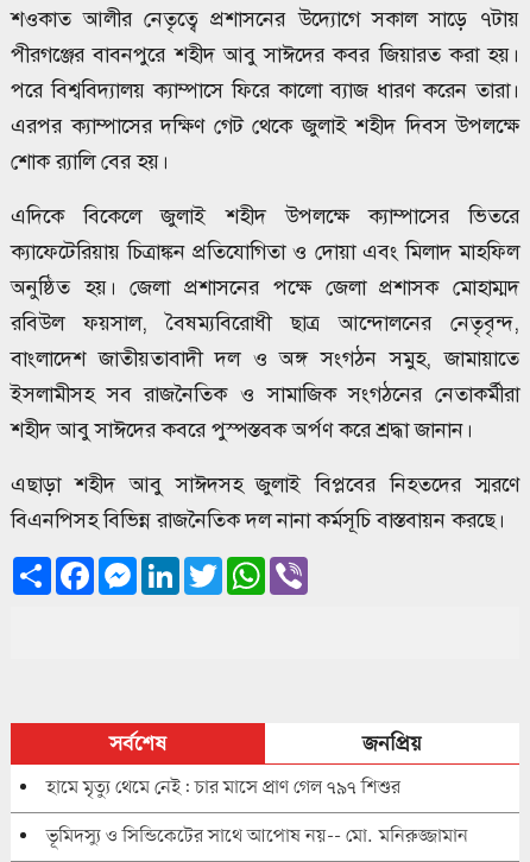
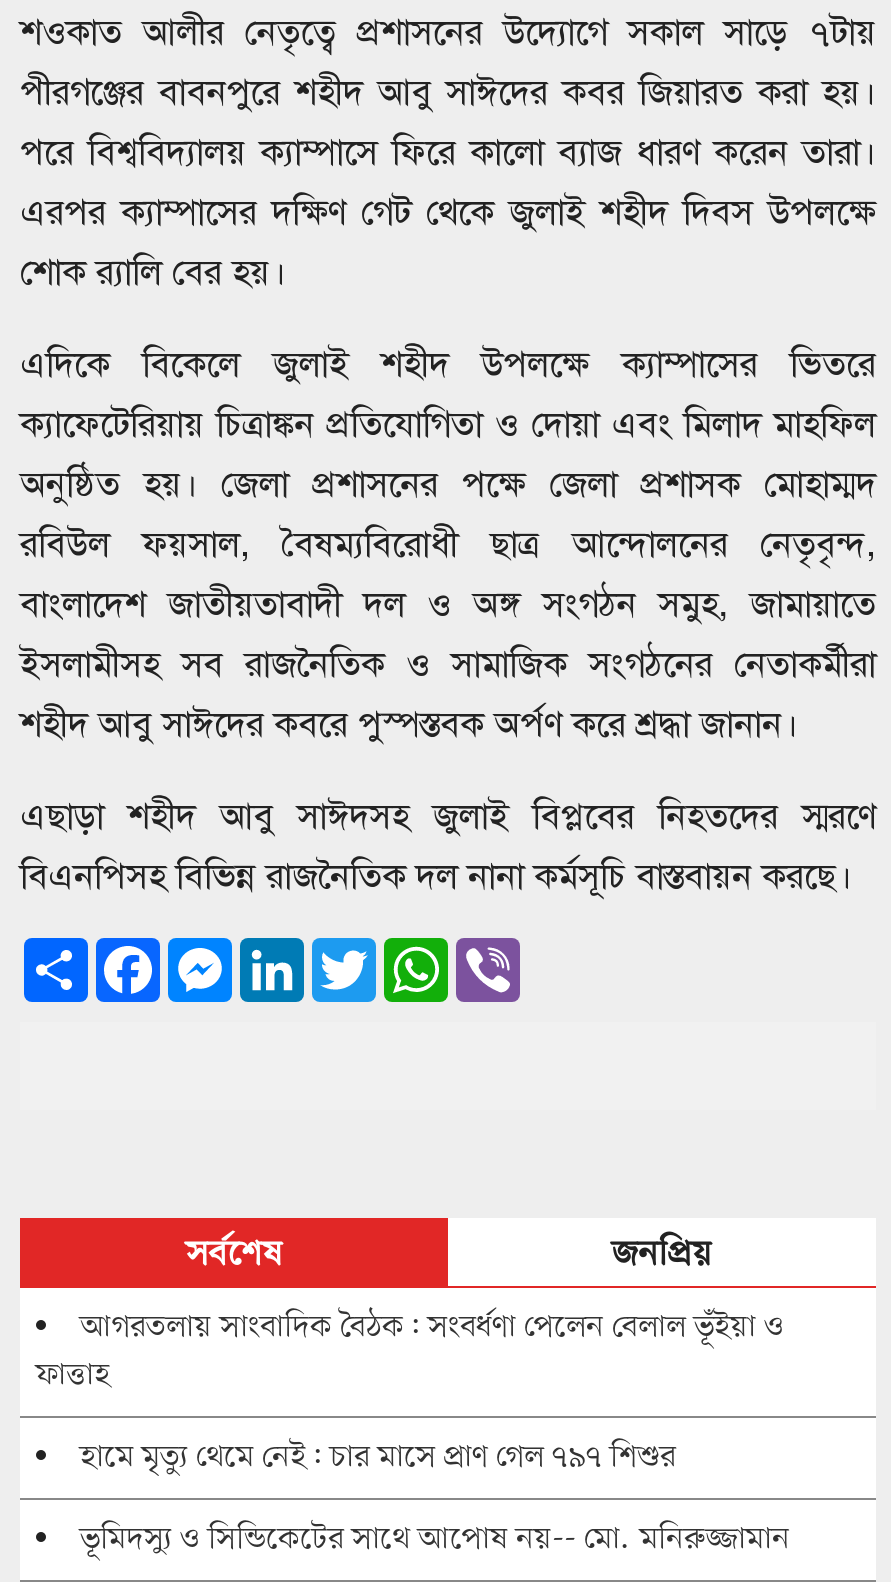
none -> [36,1307,784,1399] আগরতলায় সাংবাদিক বৈঠক: সংবর্ধণা পেলেন বেলাল ভূঁইয়া ও | ফাত্তাহ

